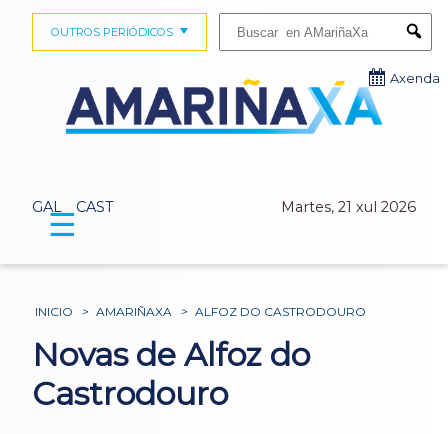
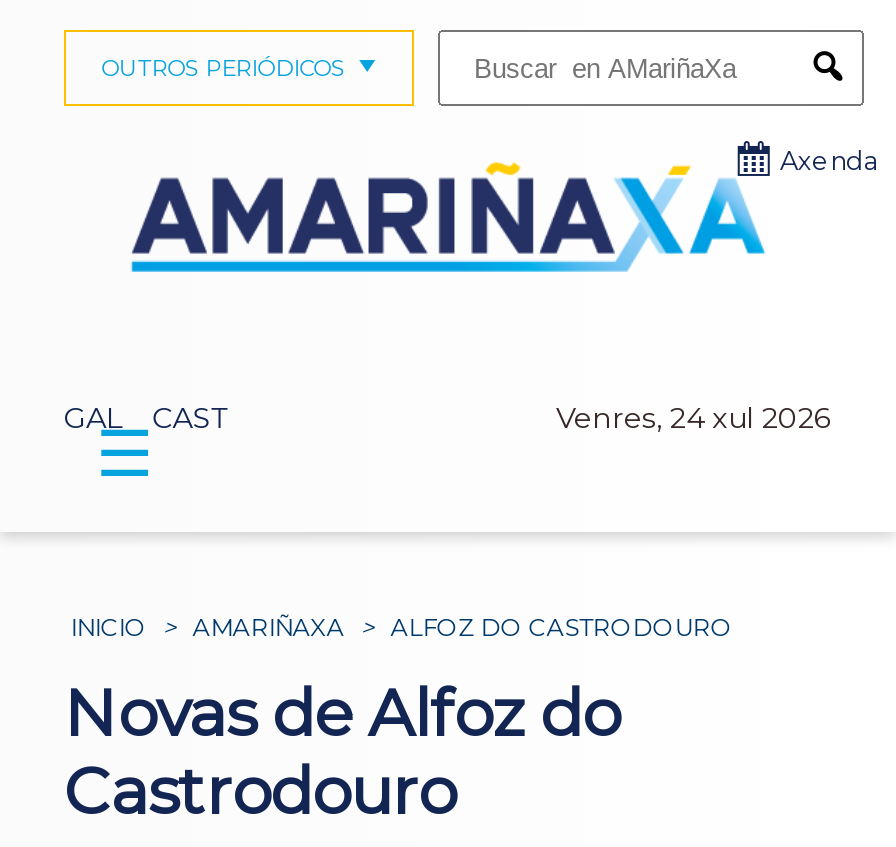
[281,198,416,216] Martes, 21 xul 2026 -> [556,400,832,436] Venres, 24 xul 2026

